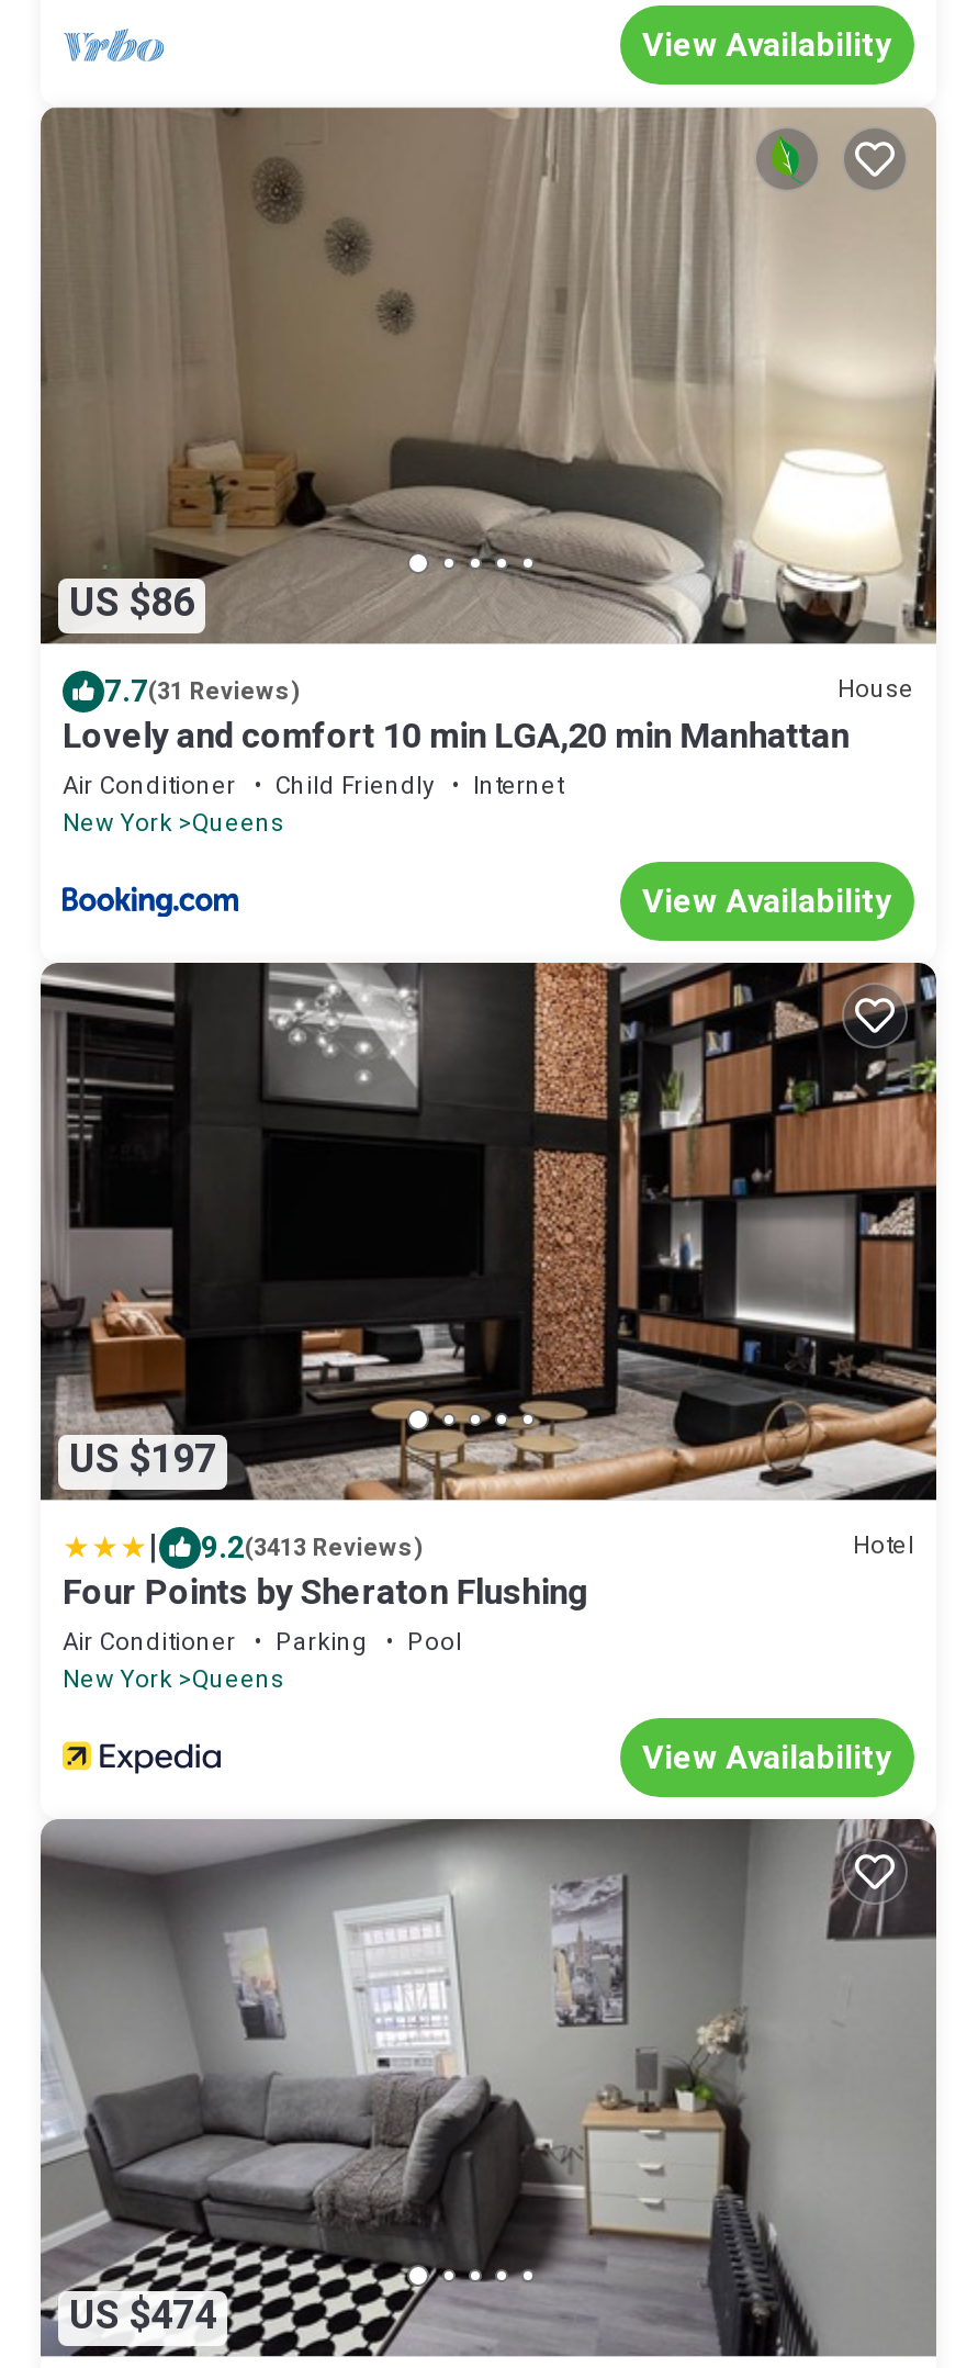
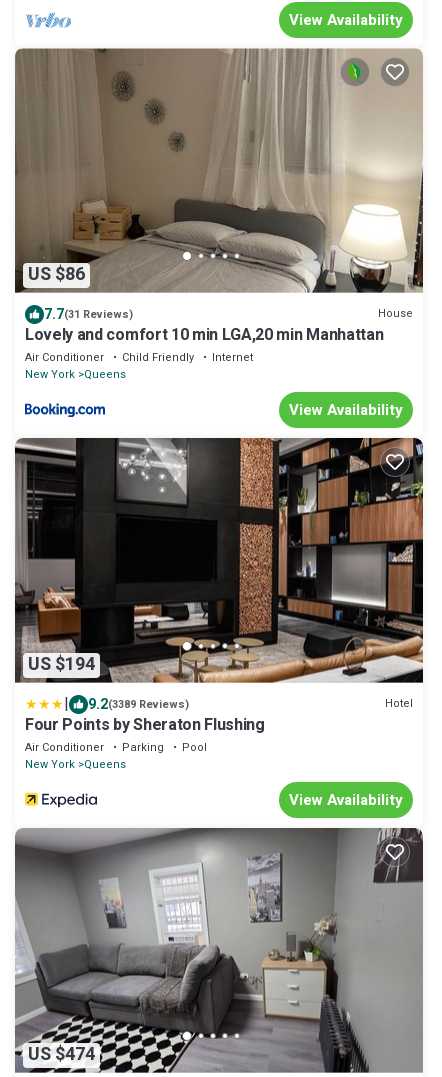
[69,1431,216,1490] US $197 -> [28,651,95,678] US $194
[201,1524,423,1571] 9.2(3413 Reviews) -> [88,694,189,715] 9.2(3389 Reviews)

